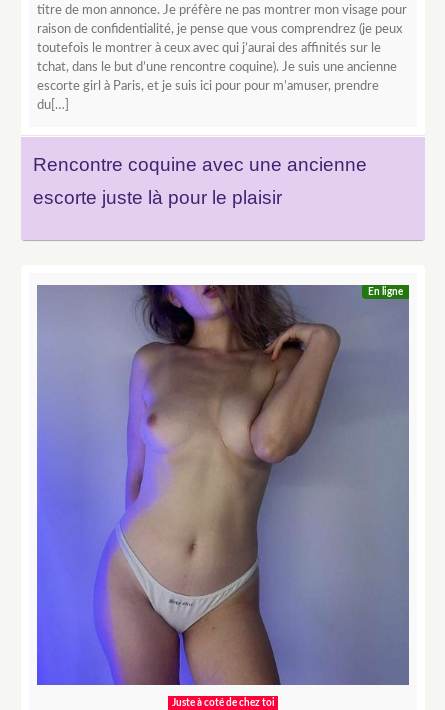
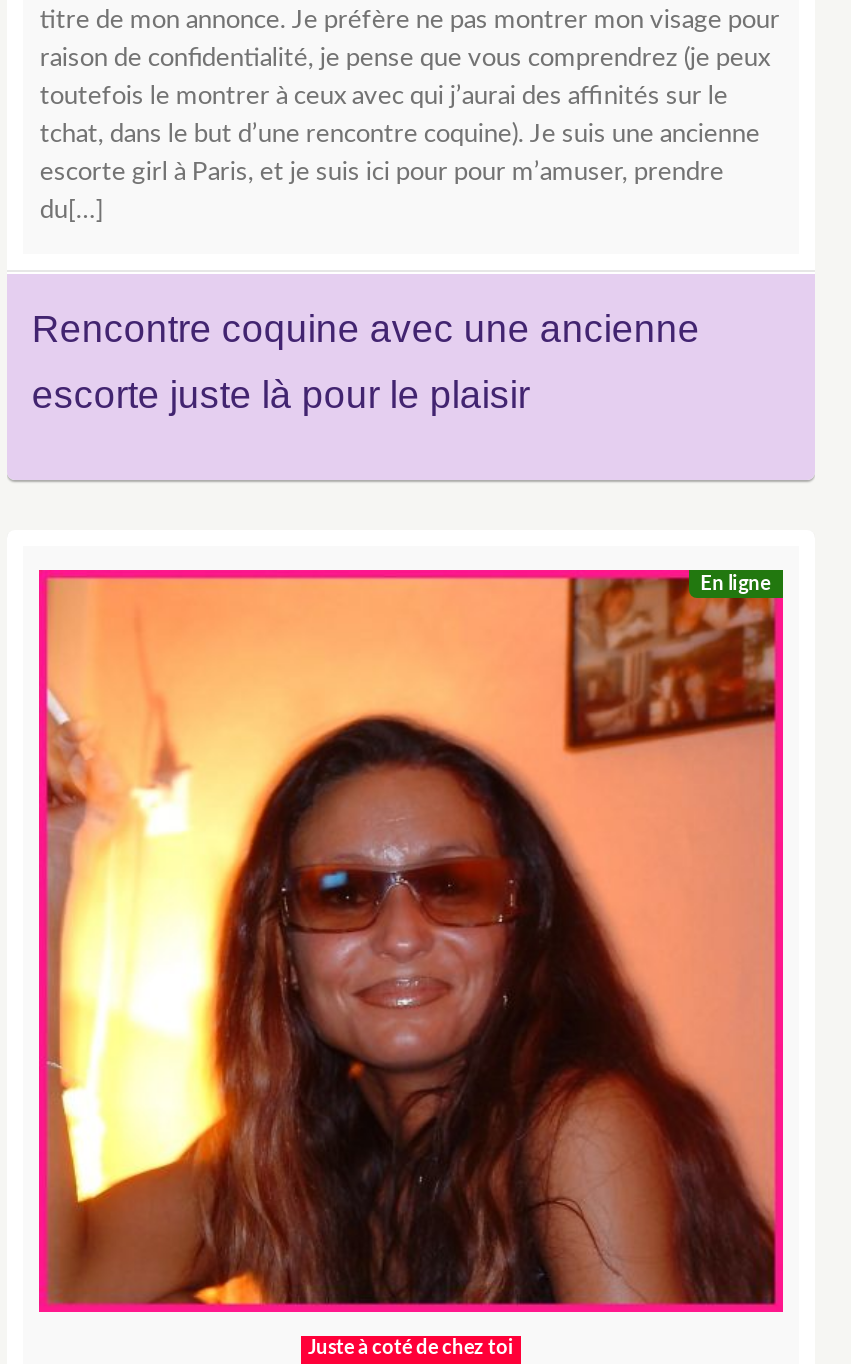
[36,284,410,686] [image] -> [37,568,785,1314] [image]

